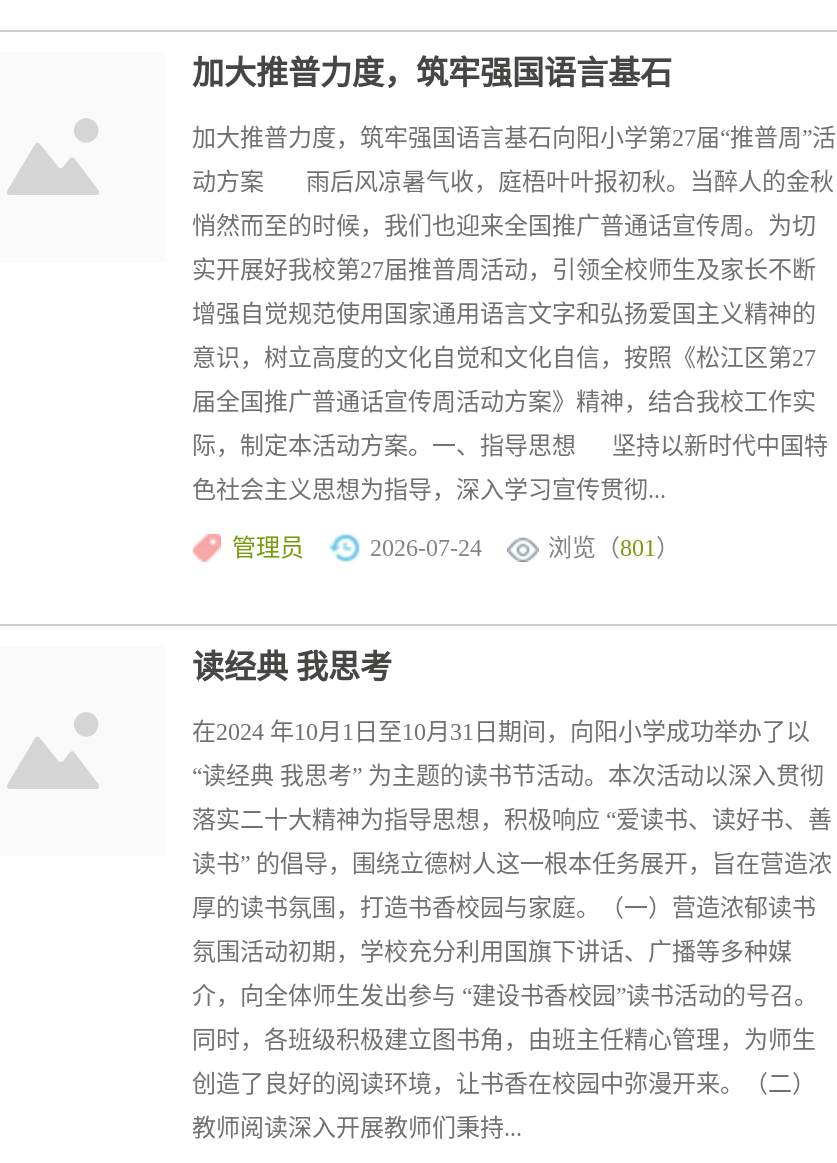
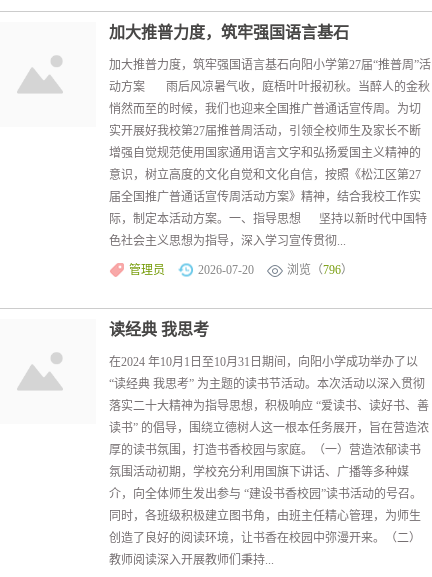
[370,533,482,561] 2026-07-24 -> [198,263,254,277] 2026-07-20
[548,533,680,561] 浏览（801） -> [287,263,353,277] 浏览（796）

